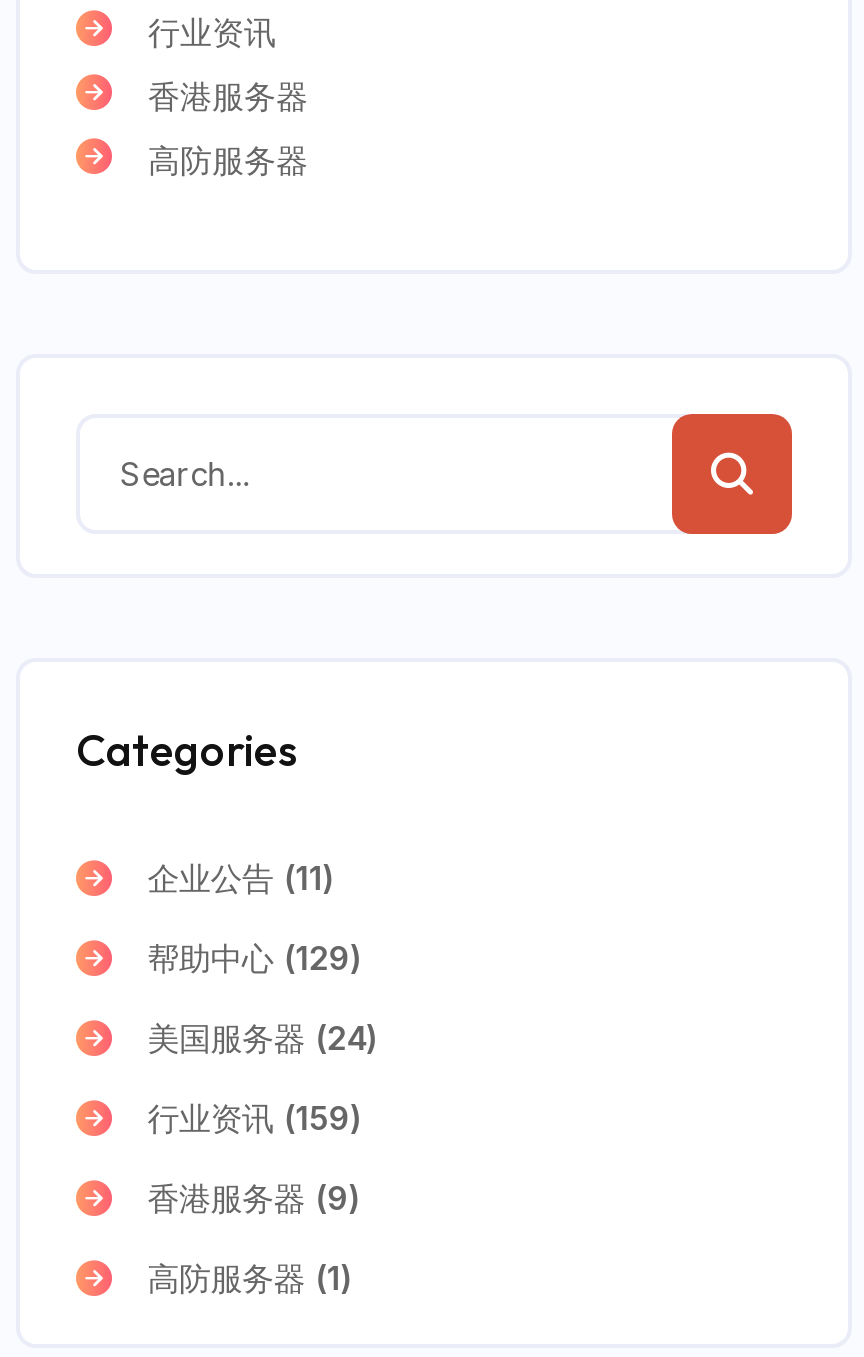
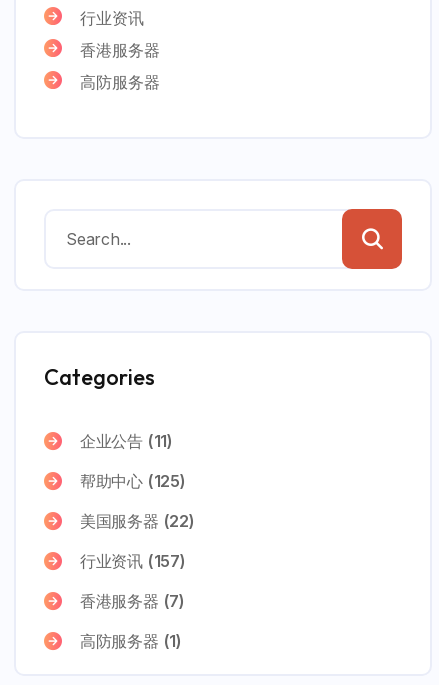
[148,937,361,977] 帮助中心 (129) -> [80,470,186,490] 帮助中心 (125)
[148,1017,377,1057] 美国服务器 (24) -> [80,510,195,530] 美国服务器 (22)
[148,1097,361,1137] 行业资讯 (159) -> [80,550,186,570] 行业资讯 (157)
[148,1177,360,1217] 香港服务器 (9) -> [80,590,185,610] 香港服务器 (7)

